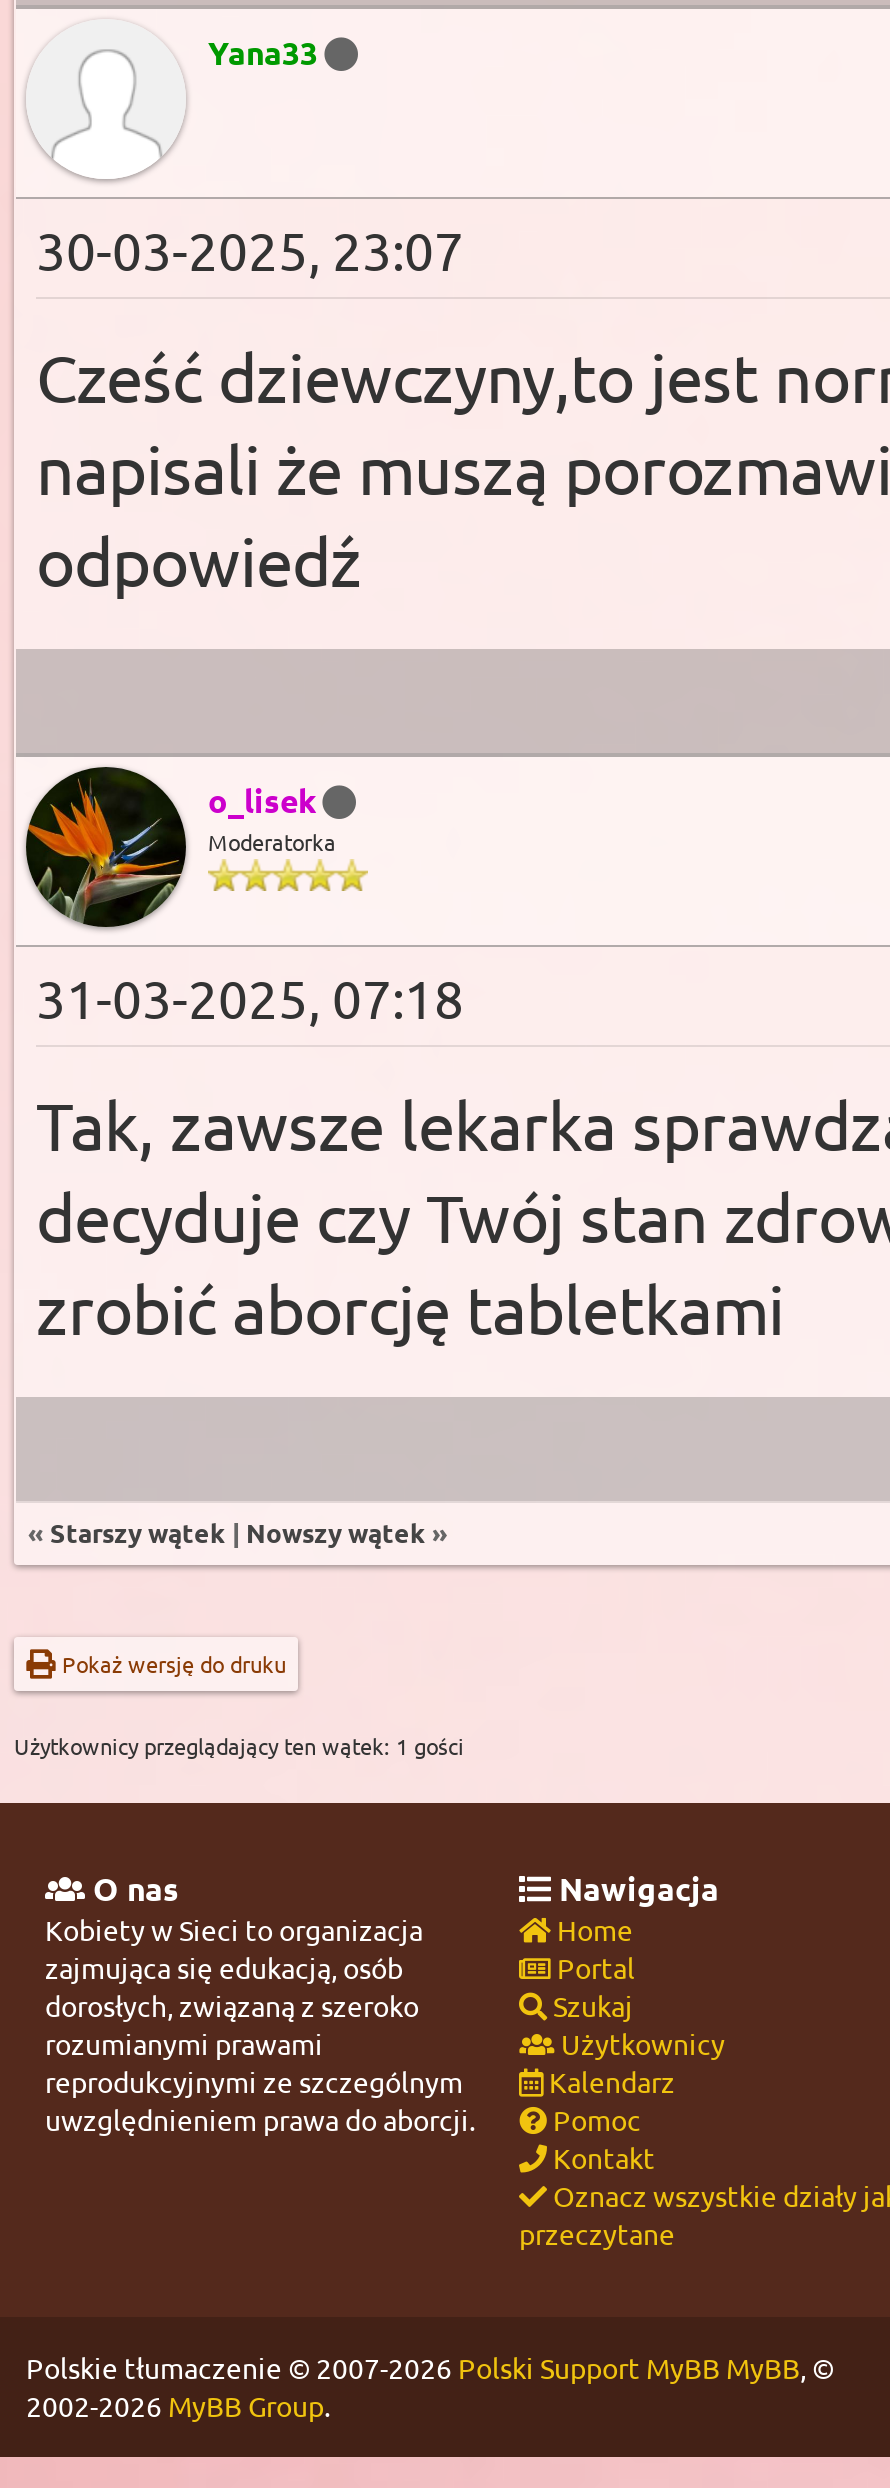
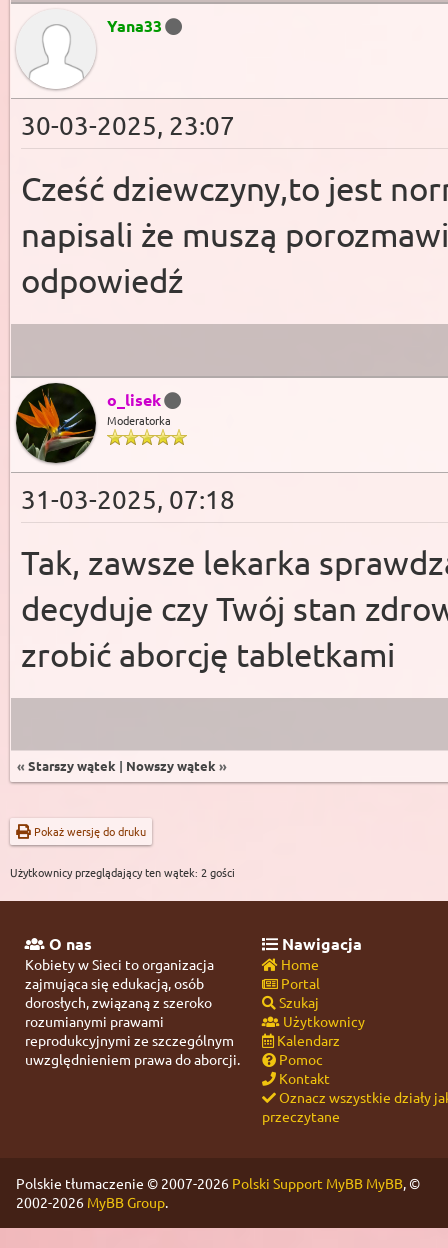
[14,1728,464,1760] Użytkownicy przeglądający ten wątek: 1 gości -> [10,864,235,880] Użytkownicy przeglądający ten wątek: 2 gości

